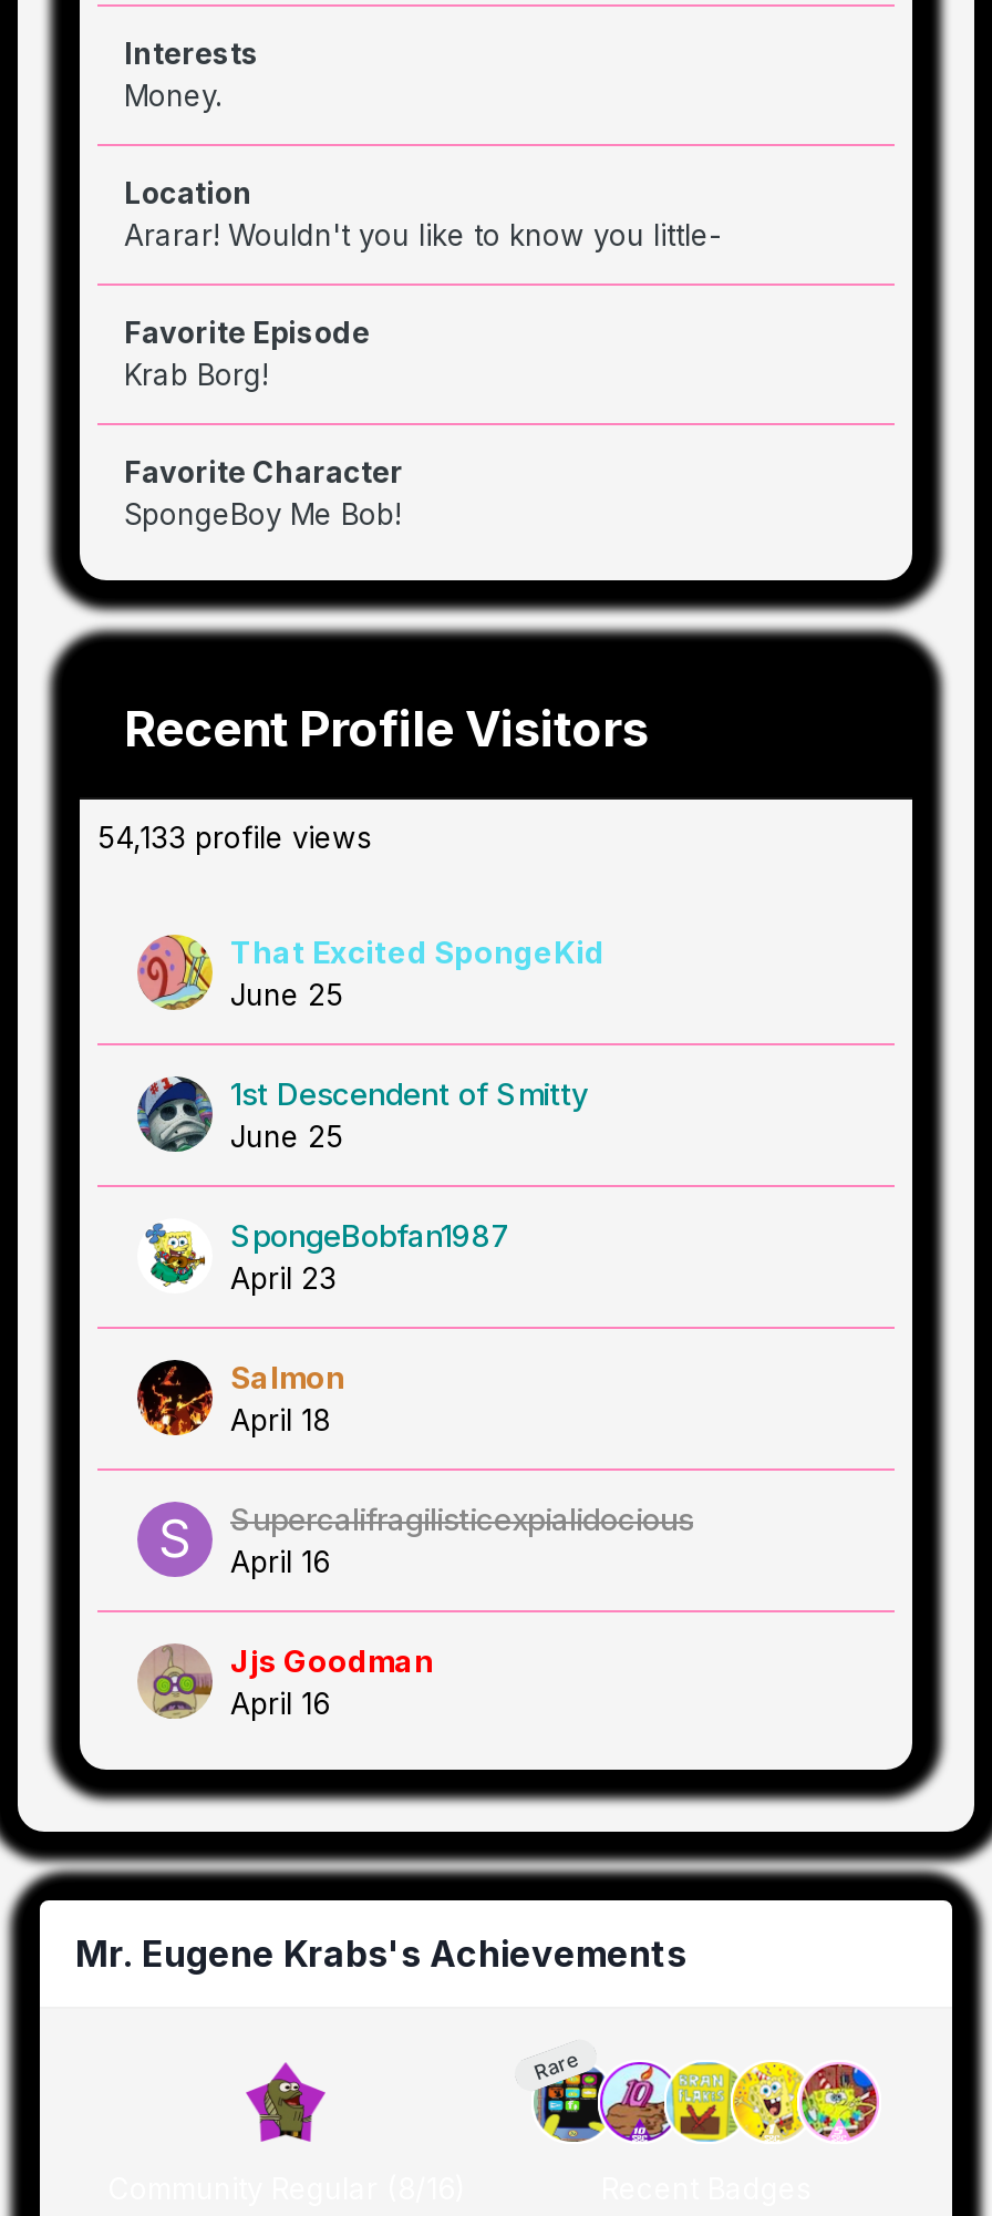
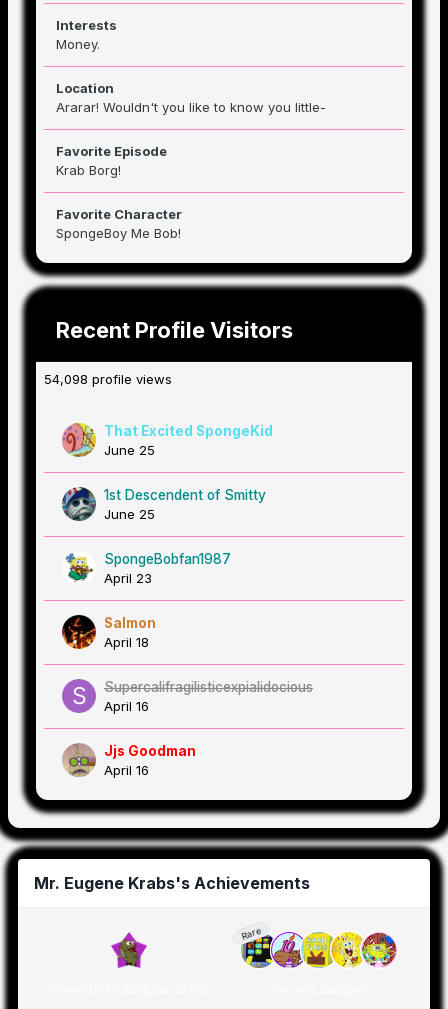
[97,820,372,855] 54,133 profile views -> [44,371,172,387] 54,098 profile views

